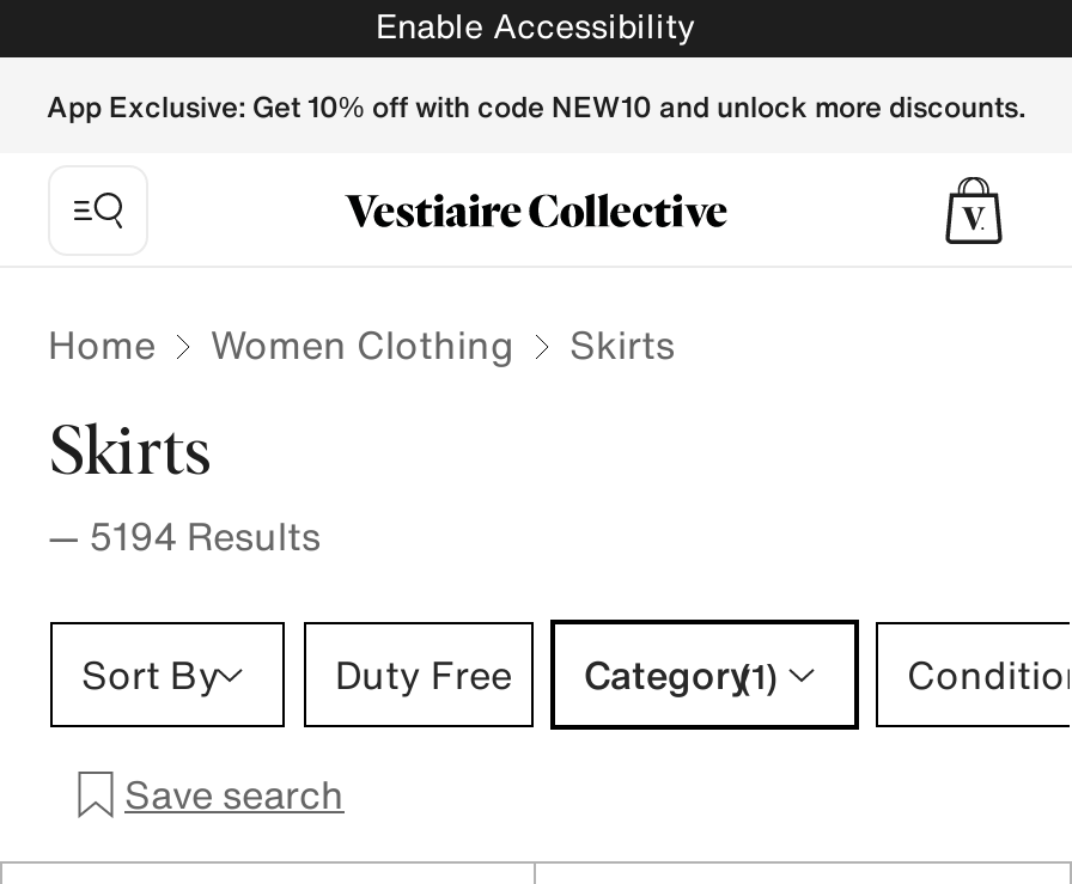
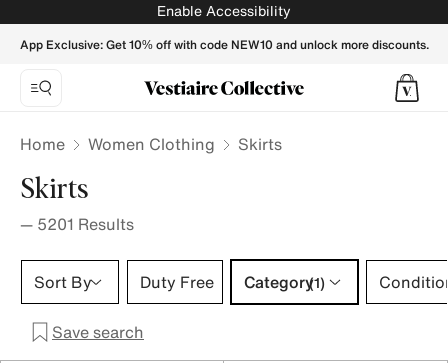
[48,507,321,565] — 5194 Results -> [20,212,134,236] — 5201 Results

